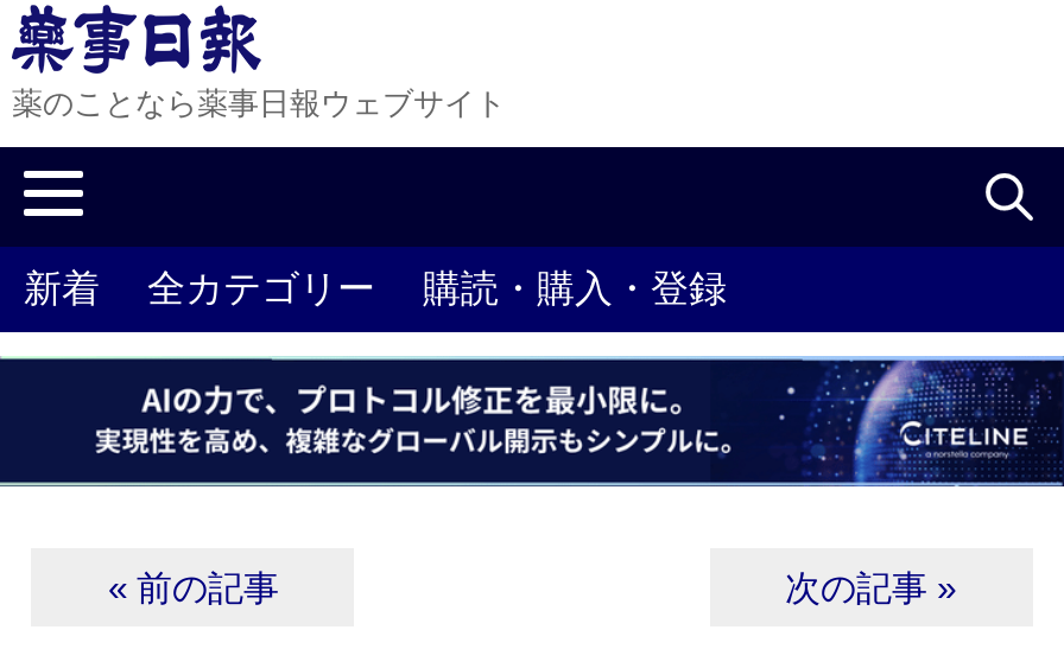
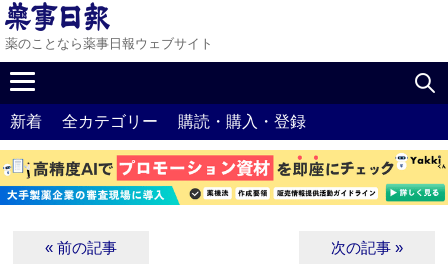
[7,354,1057,489] [image] -> [3,149,445,206] [image]

